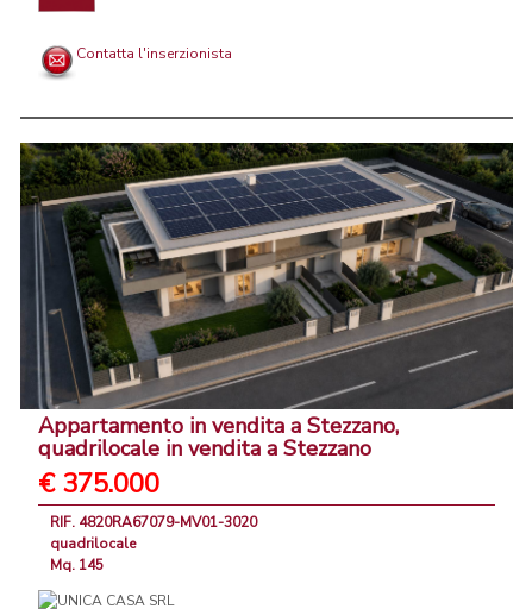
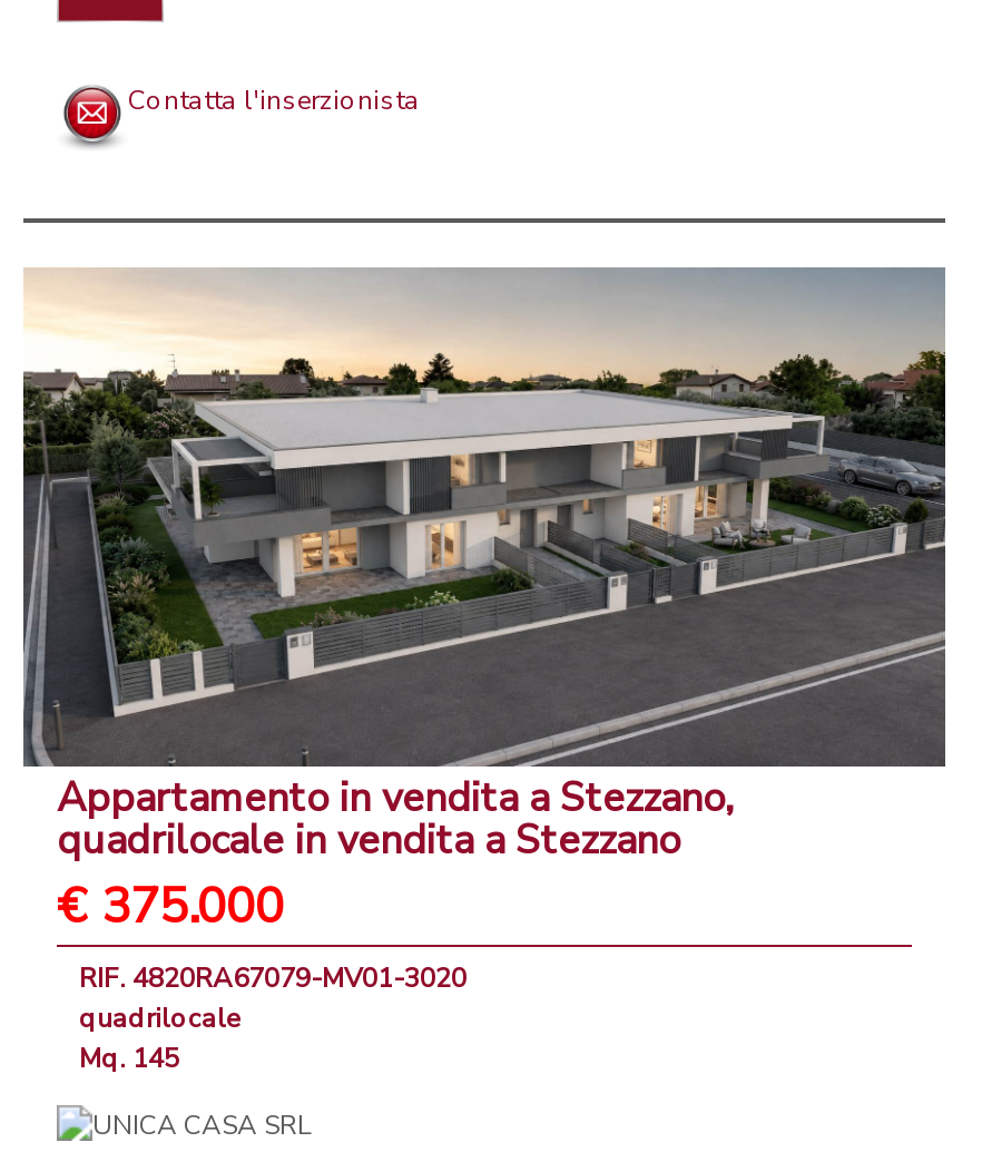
[19,142,514,409] [image] -> [21,267,947,767] [image]

